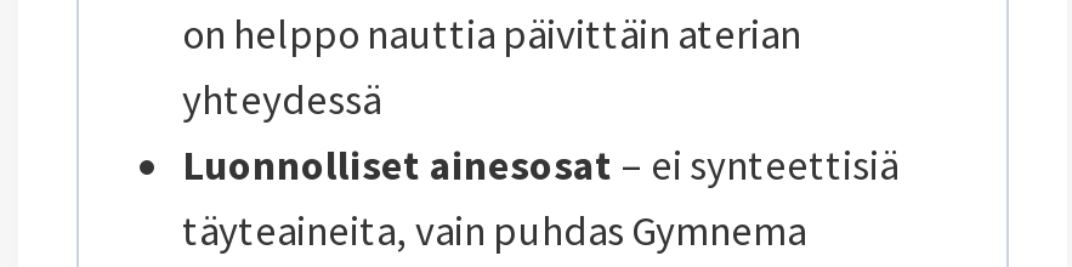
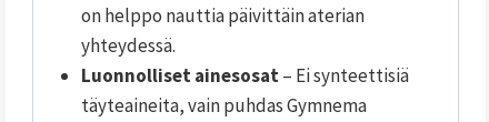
[182,74,898,192] yhteydessä | Luonnolliset ainesosat – ei synteettisiä -> [81,34,408,88] yhteydessä. | Luonnolliset ainesosat – Ei synteettisiä

